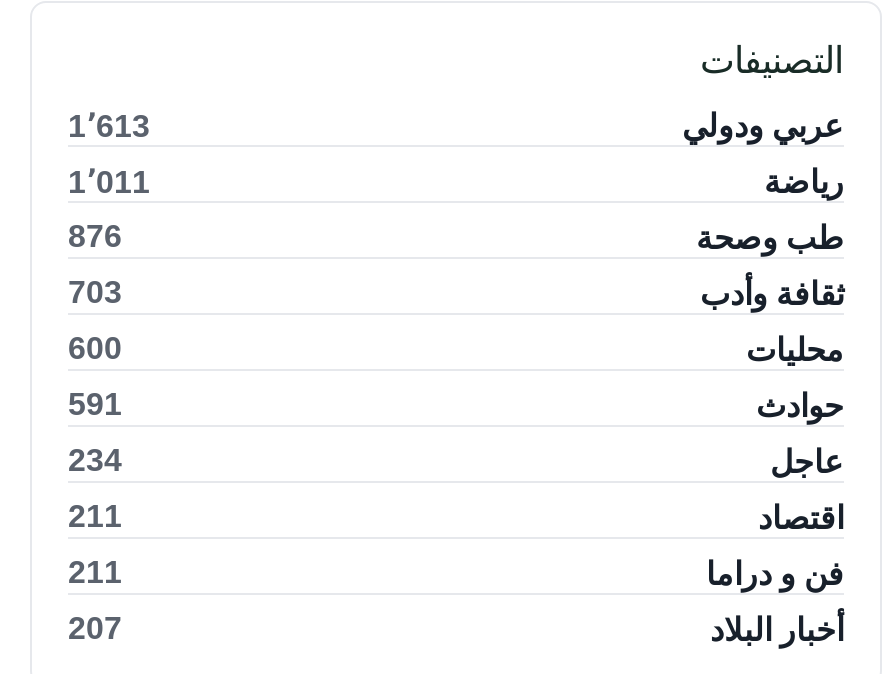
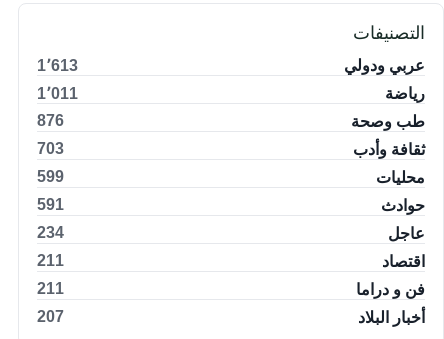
[68,332,122,366] 600 -> [37,168,64,185] 599

